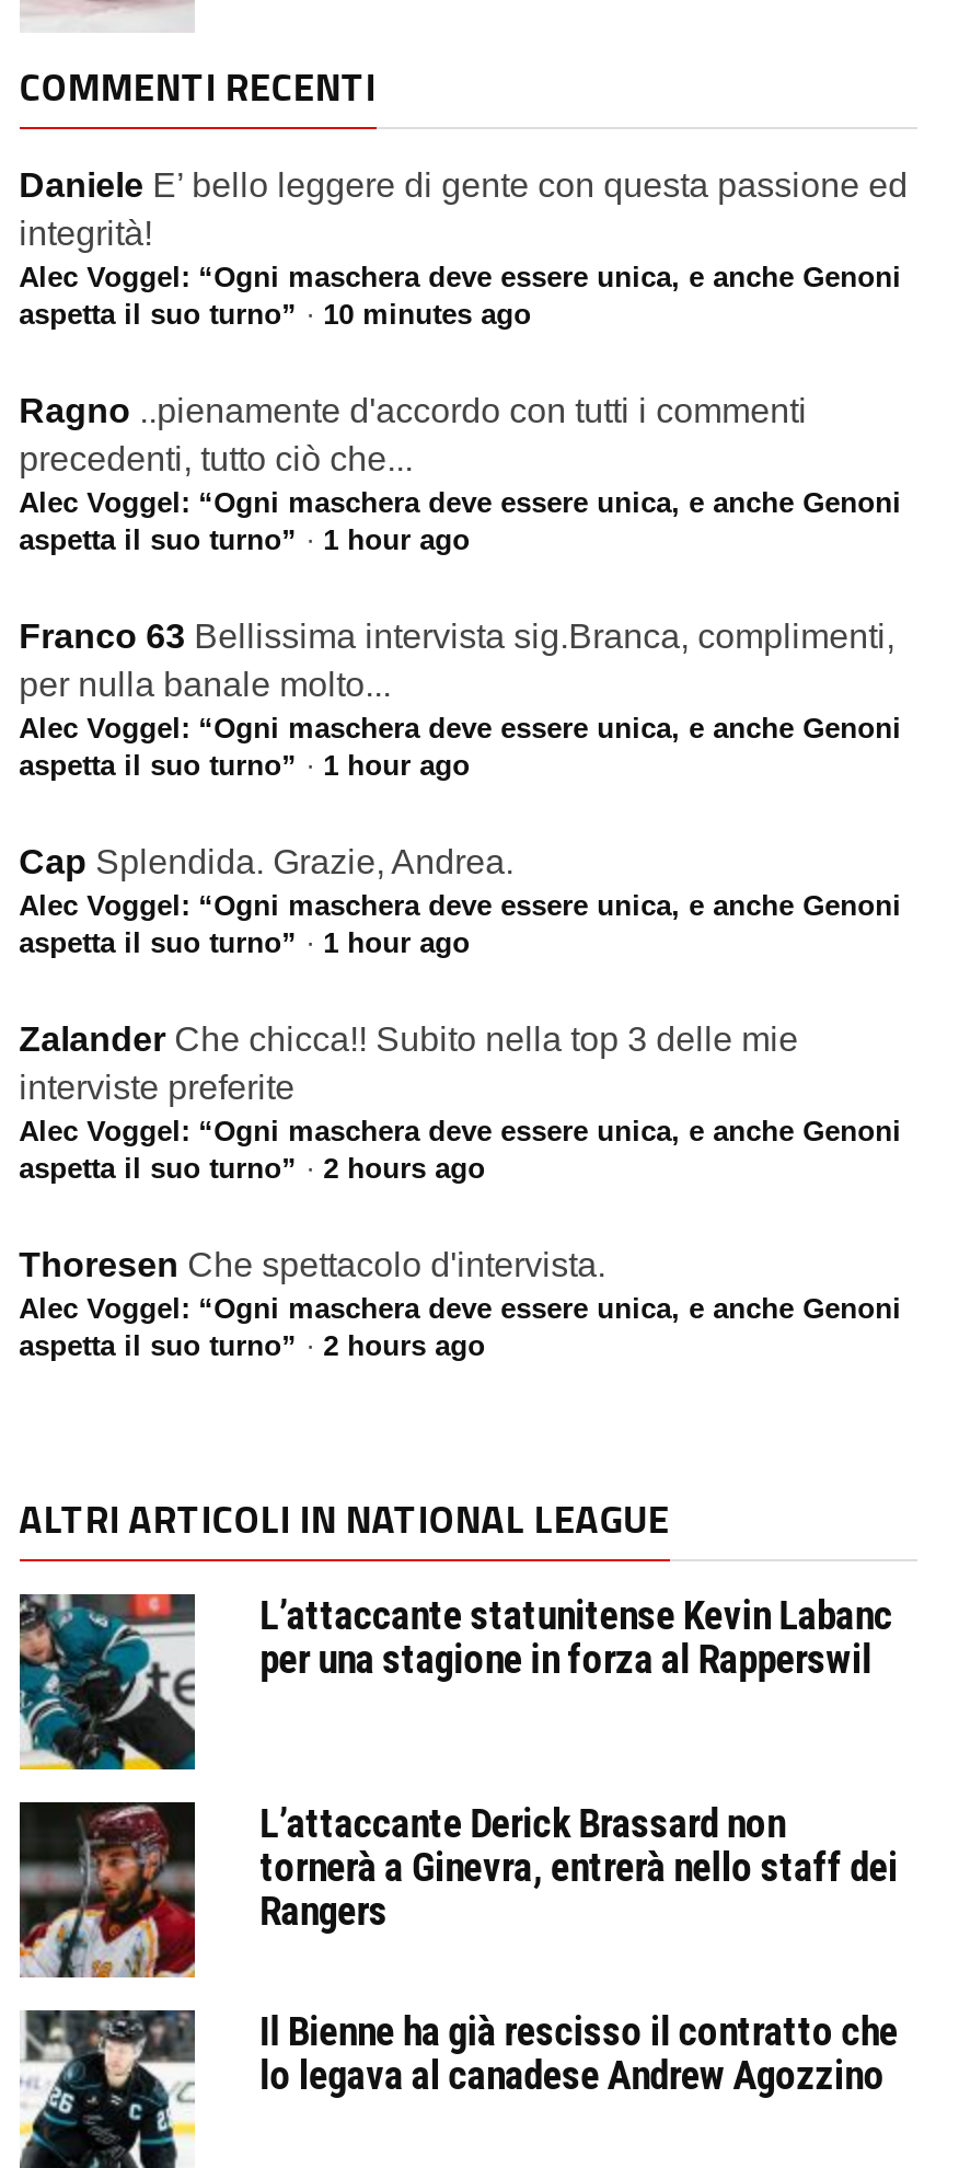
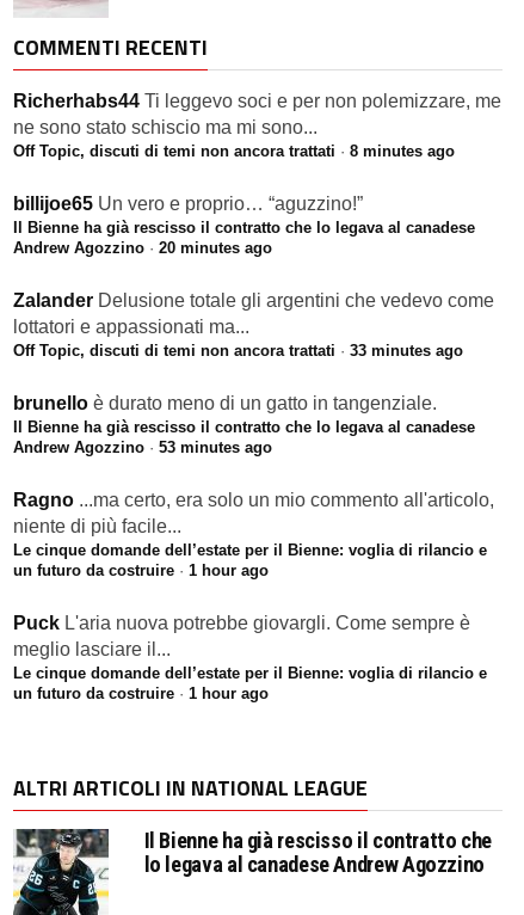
[19,166,908,330] Daniele E’ bello leggere di gente con questa passione ed | integrità! | Alec Voggel: “Ogni maschera deve essere unica, e anche Genoni | aspetta il suo turno” · 10 minutes ago -> [13,90,501,160] Richerhabs44 Ti leggevo soci e per non polemizzare, me | ne sono stato schiscio ma mi sono... | Off Topic, discuti di temi non ancora trattati · 8 minutes ago
[19,391,901,556] Ragno ..pienamente d'accordo con tutti i commenti | precedenti, tutto ciò che... | Alec Voggel: “Ogni maschera deve essere unica, e anche Genoni | aspetta il suo turno” · 1 hour ago -> [13,193,475,256] billijoe65 Un vero e proprio… “aguzzino!” | Il Bienne ha già rescisso il contratto che lo legava al canadese | Andrew Agozzino · 20 minutes ago
[19,617,901,781] Franco 63 Bellissima intervista sig.Branca, complimenti, | per nulla banale molto... | Alec Voggel: “Ogni maschera deve essere unica, e anche Genoni | aspetta il suo turno” · 1 hour ago -> [13,290,494,359] Zalander Delusione totale gli argentini che vedevo come | lottatori e appassionati ma... | Off Topic, discuti di temi non ancora trattati · 33 minutes ago
[19,842,901,959] Cap Splendida. Grazie, Andrea. | Alec Voggel: “Ogni maschera deve essere unica, e anche Genoni | aspetta il suo turno” · 1 hour ago -> [13,393,475,456] brunello è durato meno di un gatto in tangenziale. | Il Bienne ha già rescisso il contratto che lo legava al canadese | Andrew Agozzino · 53 minutes ago
[19,1020,901,1184] Zalander Che chicca!! Subito nella top 3 delle mie | interviste preferite | Alec Voggel: “Ogni maschera deve essere unica, e anche Genoni | aspetta il suo turno” · 2 hours ago -> [13,489,494,579] Ragno ...ma certo, era solo un mio commento all'articolo, | niente di più facile... | Le cinque domande dell’estate per il Bienne: voglia di rilancio e | un futuro da costruire · 1 hour ago
[19,1245,901,1361] Thoresen Che spettacolo d'intervista. | Alec Voggel: “Ogni maschera deve essere unica, e anche Genoni | aspetta il suo turno” · 2 hours ago -> [13,612,487,702] Puck L'aria nuova potrebbe giovargli. Come sempre è | meglio lasciare il... | Le cinque domande dell’estate per il Bienne: voglia di rilancio e | un futuro da costruire · 1 hour ago
[260,1591,892,1681] L’attaccante statunitense Kevin Labanc | per una stagione in forza al Rapperswil -> none
[18,1799,898,1980] [image] | L’attaccante Derick Brassard non | tornerà a Ginevra, entrerà nello staff dei | Rangers -> none

